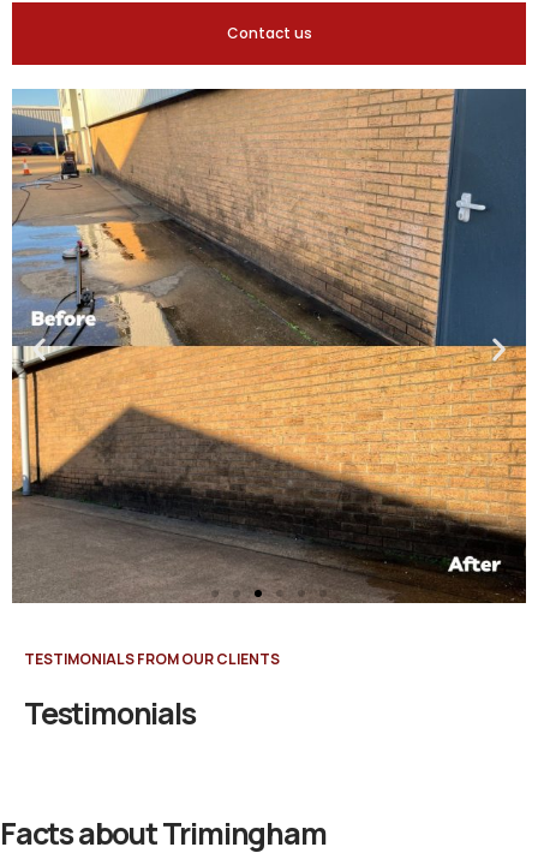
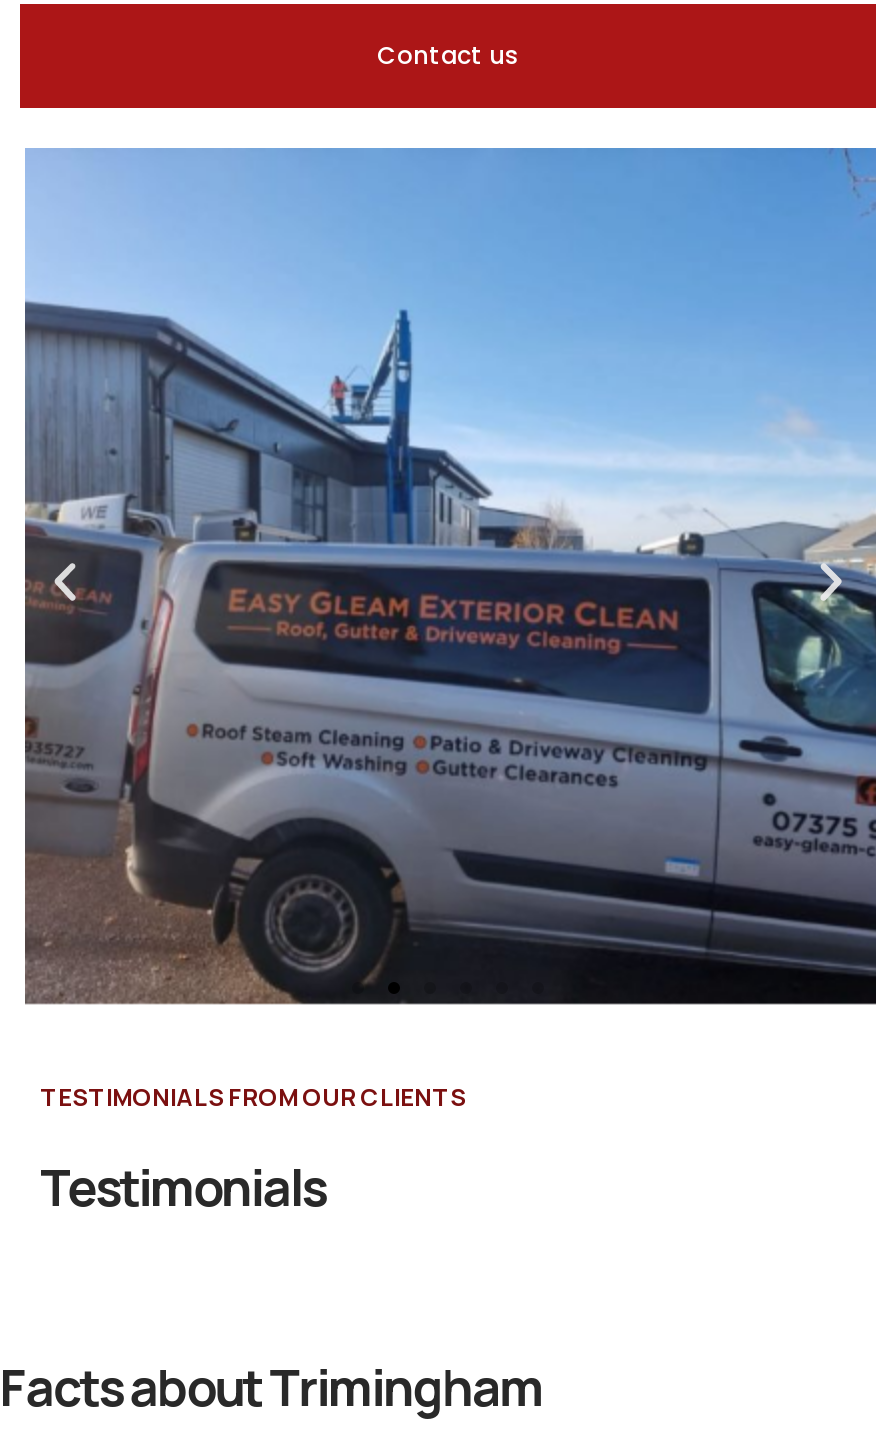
[11,88,527,604] [image] -> [20,146,878,1006] [image]

